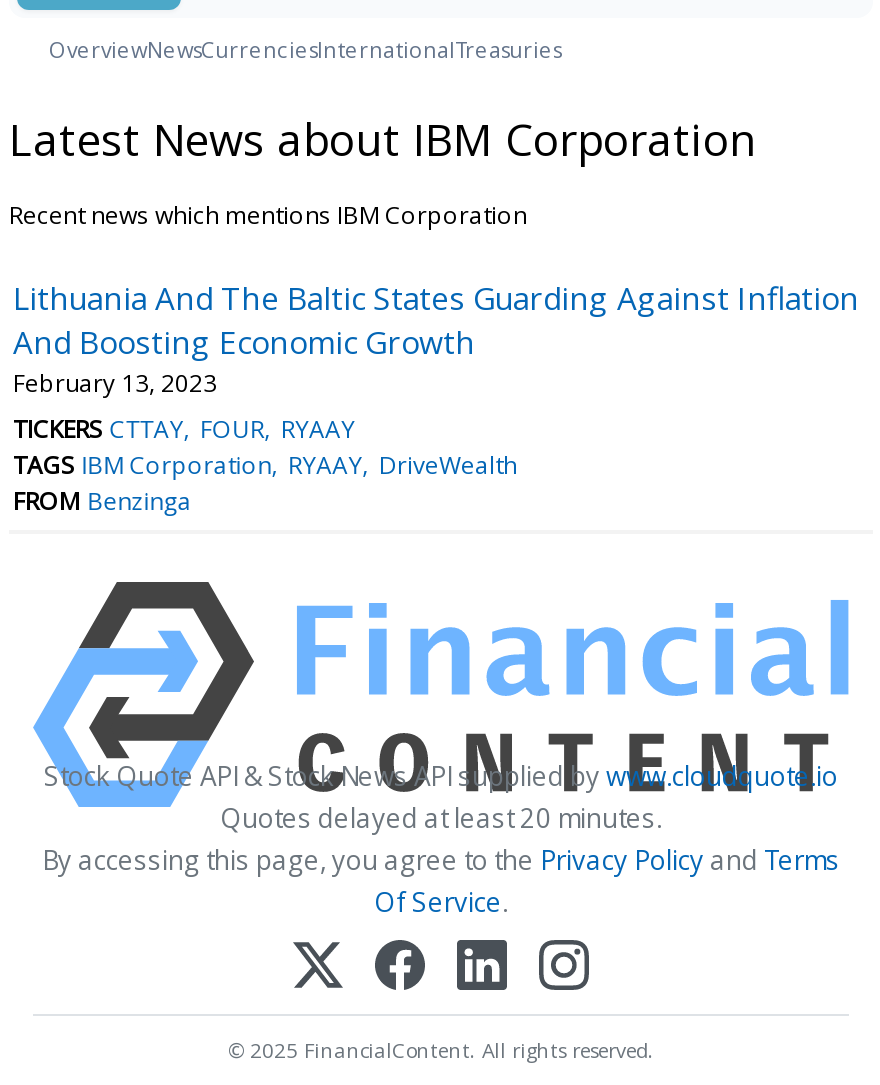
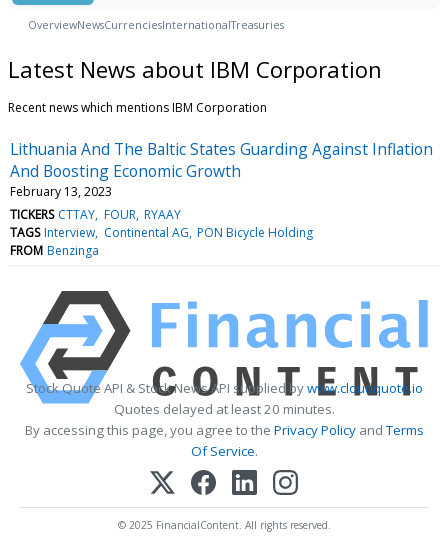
[13,448,517,482] TAGS IBM Corporation RYAAY DriveWealth -> [10,224,313,241] TAGS Interview Continental AG PON Bicycle Holding

